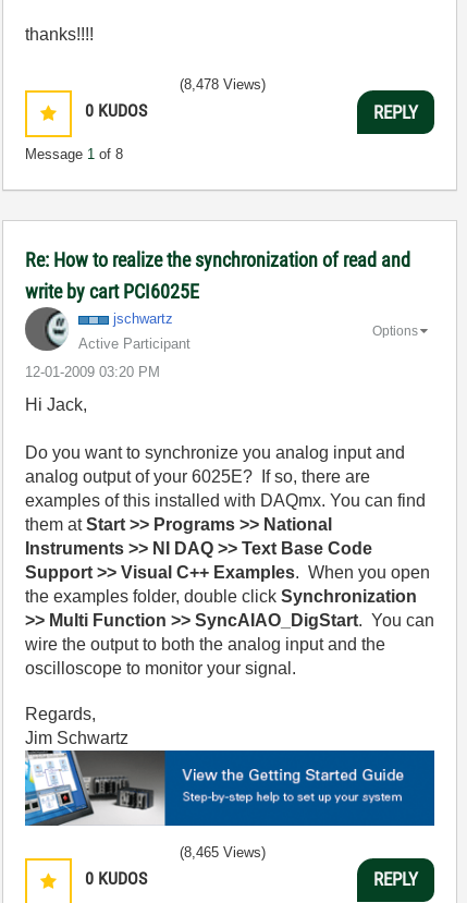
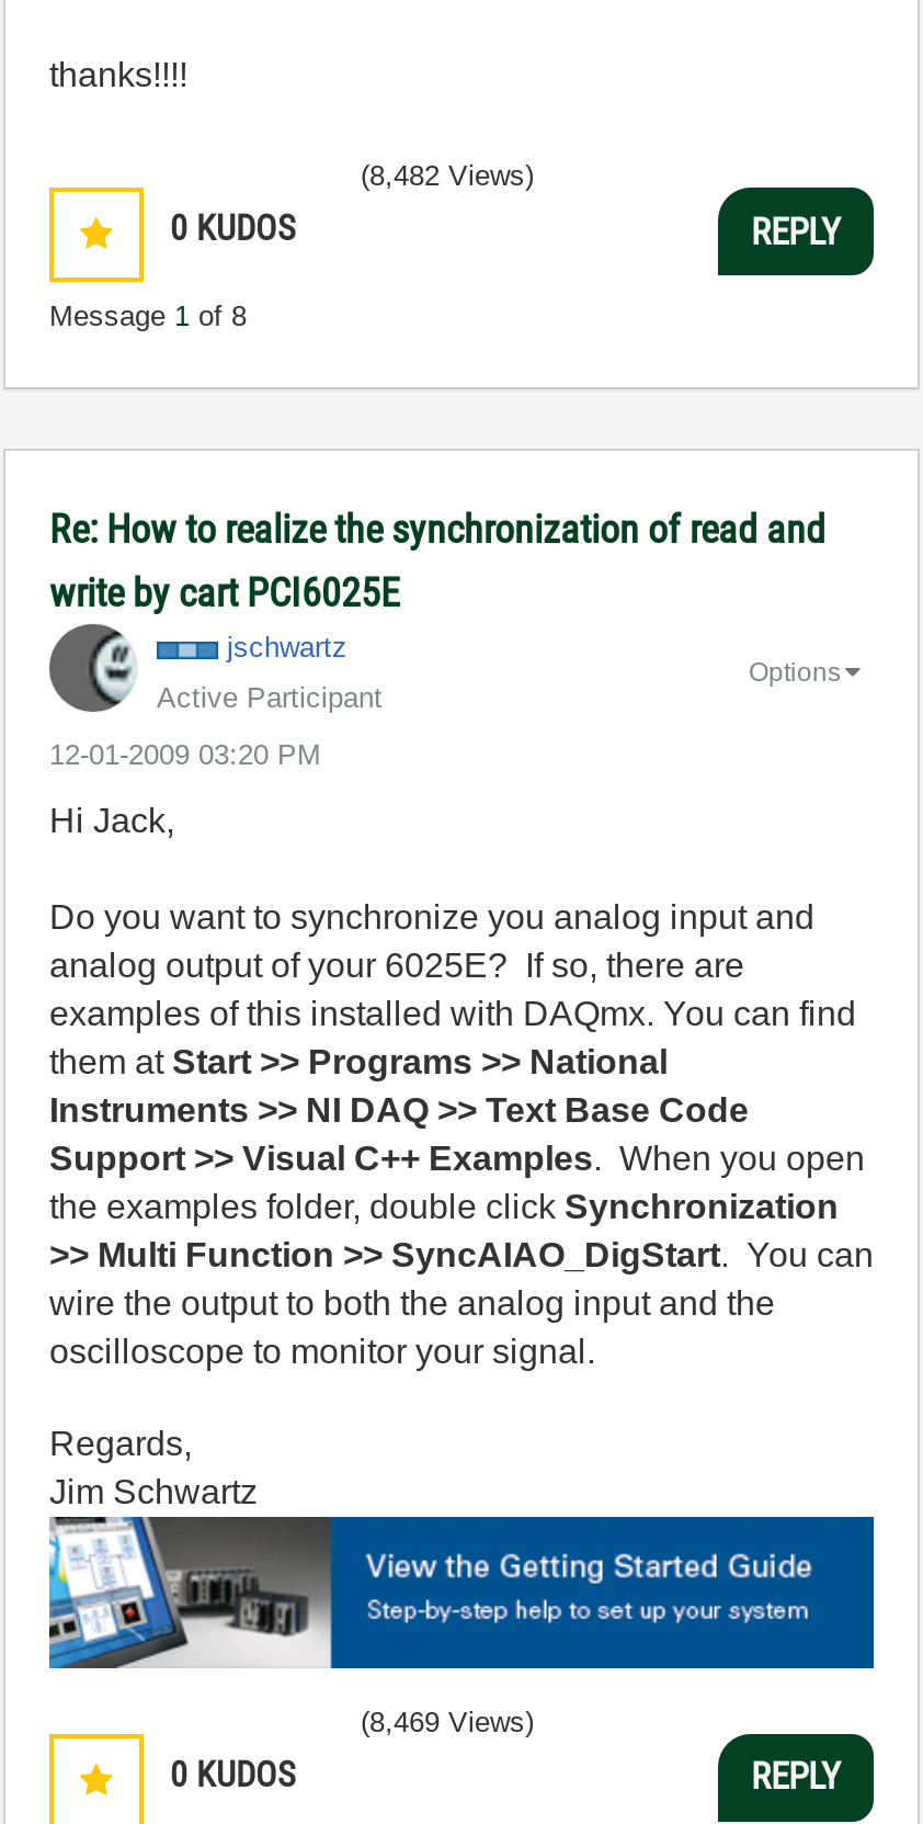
[180,76,266,93] (8,478 Views) -> [361,159,534,192] (8,482 Views)
[180,844,266,861] (8,465 Views) -> [361,1706,534,1738] (8,469 Views)

